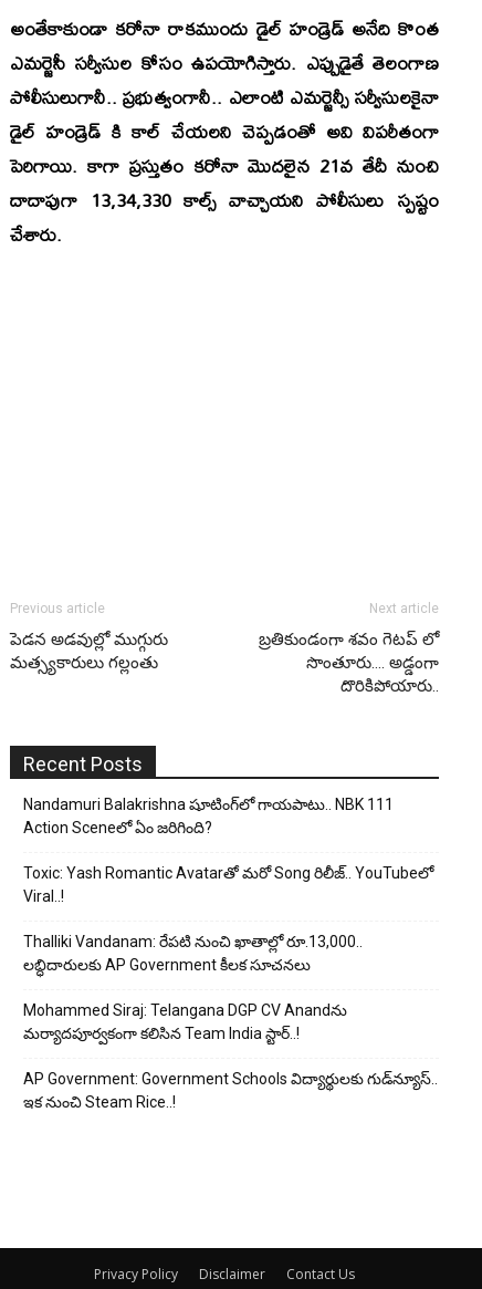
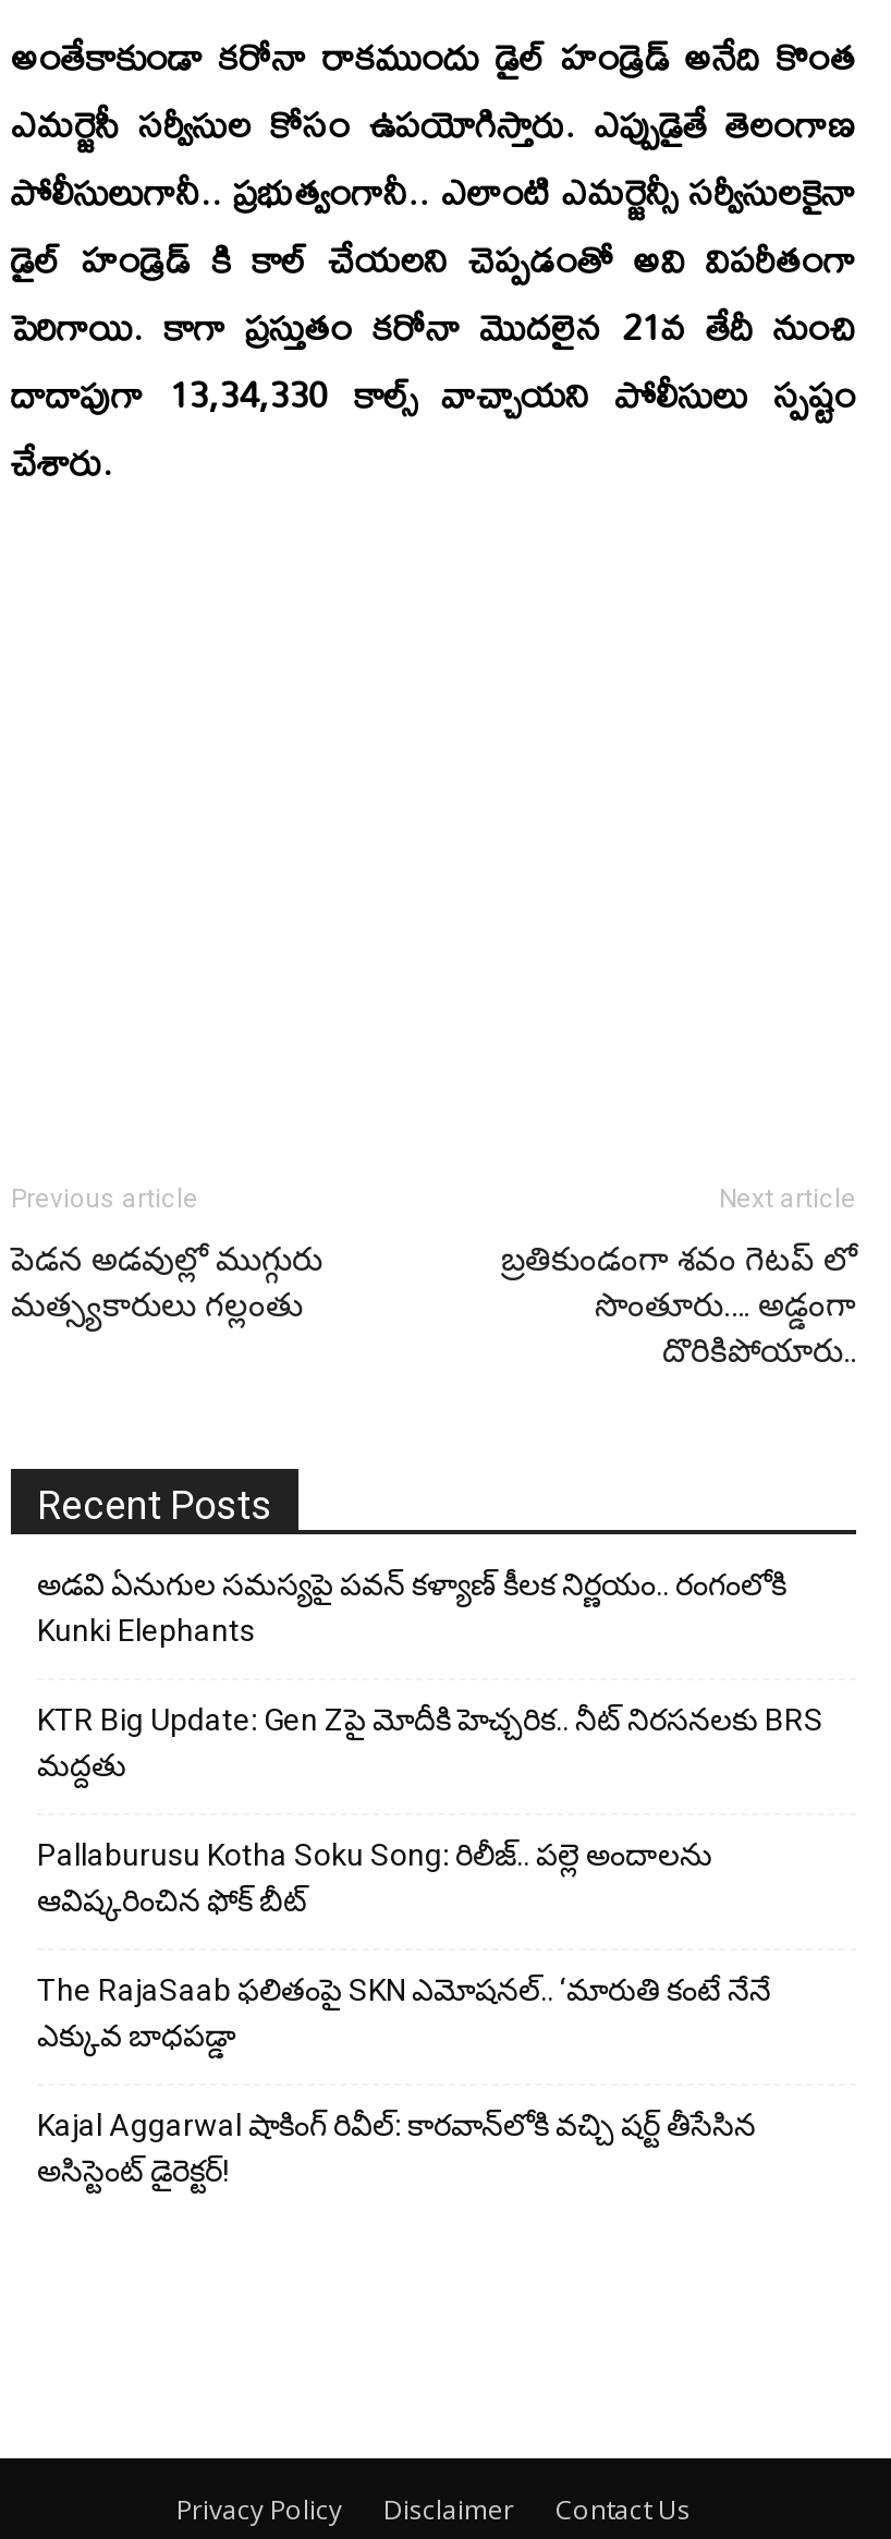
[23,795,394,836] Nandamuri Balakrishna షూటింగ్‌లో గాయపాటు.. NBK 111 | Action Sceneలో ఏం జరిగింది? -> [37,1566,786,1647] అడవి ఏనుగుల సమస్యపై పవన్ కళ్యాణ్ కీలక నిర్ణయం.. రంగంలోకి | Kunki Elephants
[23,864,433,905] Toxic: Yash Romantic Avatarతో మరో Song రిలీజ్.. YouTubeలో | Viral..! -> [37,1701,823,1782] KTR Big Update: Gen Zపై మోదీకి హెచ్చరిక.. నీట్ నిరసనలకు BRS | మద్దతు
[23,932,363,973] Thalliki Vandanam: రేపటి నుంచి ఖాతాల్లో రూ.13,000.. | లబ్ధిదారులకు AP Government కీలక సూచనలు -> [37,1836,712,1917] Pallaburusu Kotha Soku Song: రిలీజ్.. పల్లె అందాలను | ఆవిష్కరించిన ఫోక్ బీట్
[23,1001,347,1042] Mohammed Siraj: Telangana DGP CV Anand‌ను | మర్యాదపూర్వకంగా కలిసిన Team India స్టార్..! -> [37,1971,771,2052] The RajaSaab ఫలితంపై SKN ఎమోషనల్.. ‘మారుతి కంటే నేనే | ఎక్కువ బాధపడ్డా
[23,1069,438,1110] AP Government: Government Schools విద్యార్థులకు గుడ్‌న్యూస్.. | ఇక నుంచి Steam Rice..! -> [37,2107,756,2187] Kajal Aggarwal షాకింగ్ రివీల్: కారవాన్‌లోకి వచ్చి షర్ట్ తీసేసిన | అసిస్టెంట్ డైరెక్టర్!

